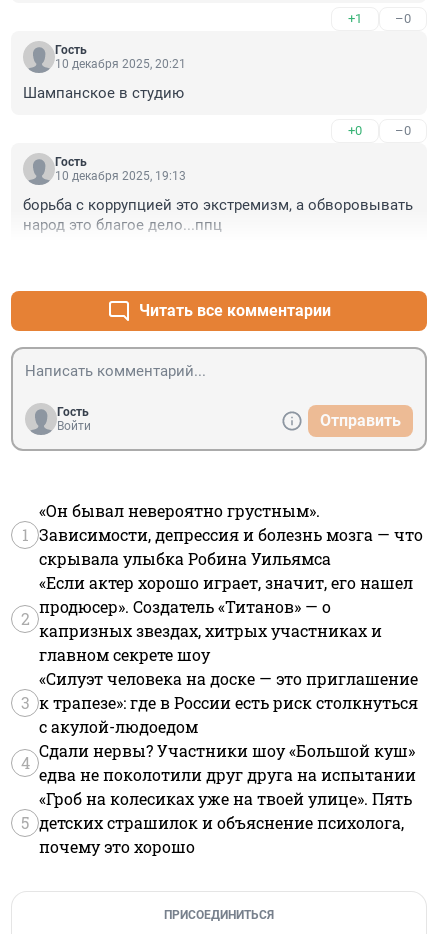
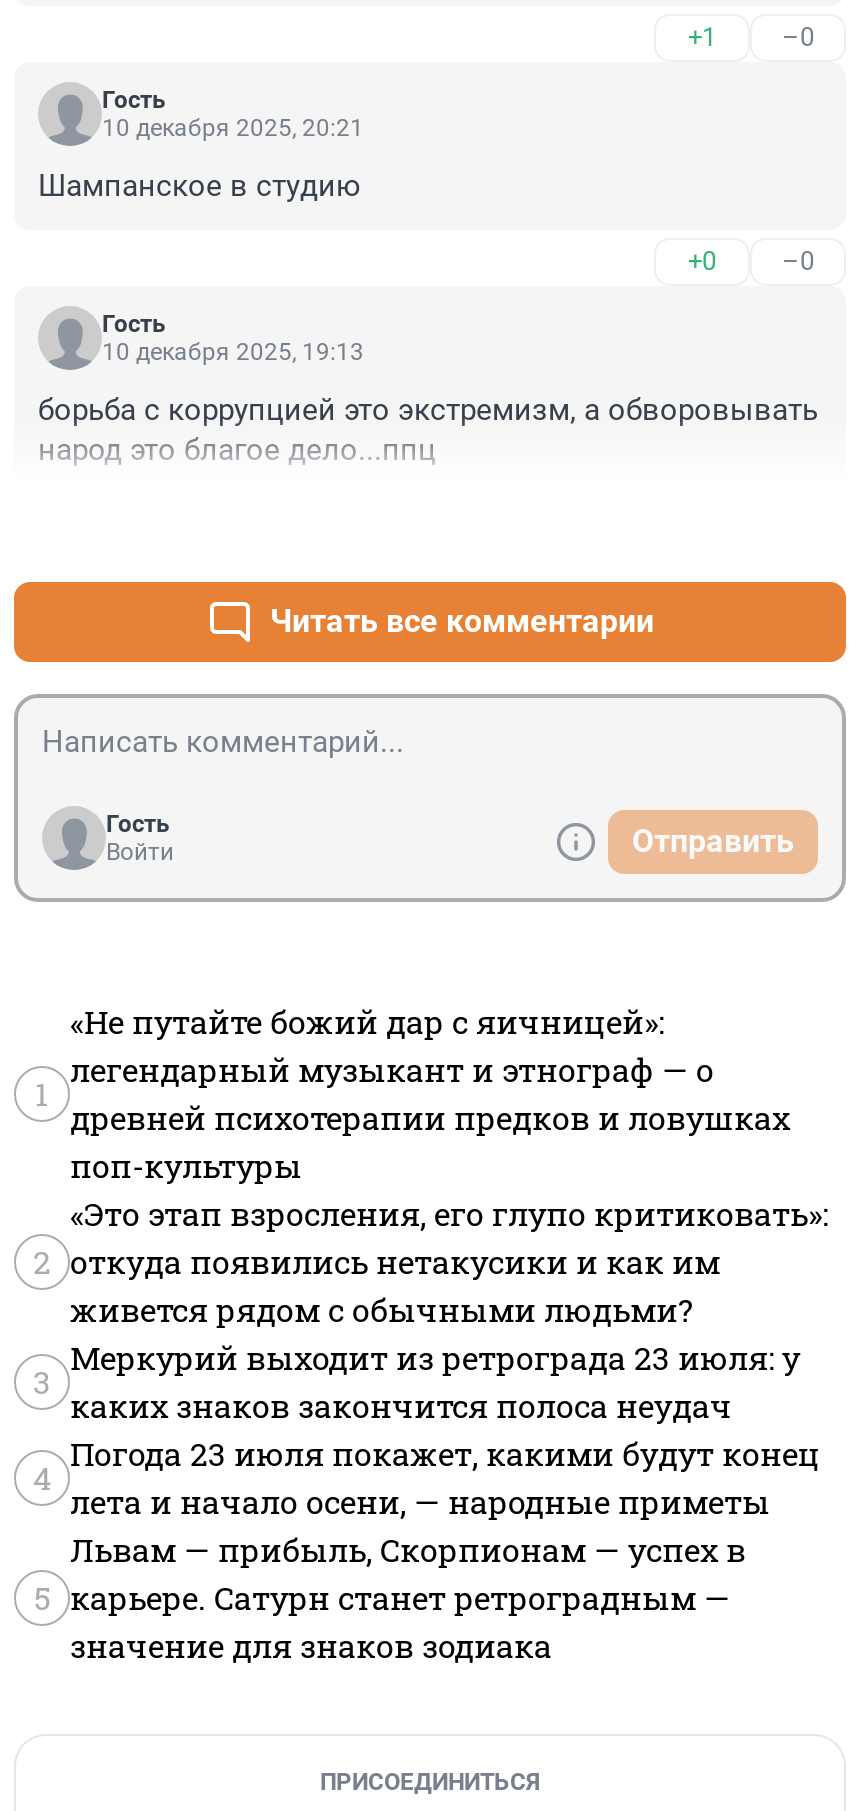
[39,500,423,569] «Он бывал невероятно грустным». | Зависимости, депрессия и болезнь мозга — что | скрывала улыбка Робина Уильямса -> [70,1000,790,1186] «Не путайте божий дар с яичницей»: | легендарный музыкант и этнограф — о | древней психотерапии предков и ловушках | поп-культуры
[39,572,413,665] «Если актер хорошо играет, значит, его нашел | продюсер». Создатель «Титанов» — о | капризных звездах, хитрых участниках и | главном секрете шоу -> [70,1192,828,1330] «Это этап взросления, его глупо критиковать»: | откуда появились нетакусики и как им | живется рядом с обычными людьми?
[39,668,418,737] «Силуэт человека на доске — это приглашение | к трапезе»: где в России есть риск столкнуться | с акулой-людоедом -> [70,1336,800,1426] Меркурий выходит из ретрограда 23 июля: у | каких знаков закончится полоса неудач
[39,740,416,785] Сдали нервы? Участники шоу «Большой куш» | едва не поколотили друг друга на испытании -> [70,1432,820,1522] Погода 23 июля покажет, какими будут конец | лета и начало осени, — народные приметы
[39,788,412,857] «Гроб на колесиках уже на твоей улице». Пять | детских страшилок и объяснение психолога, | почему это хорошо -> [70,1528,746,1666] Львам — прибыль, Скорпионам — успех в | карьере. Сатурн станет ретроградным — | значение для знаков зодиака

